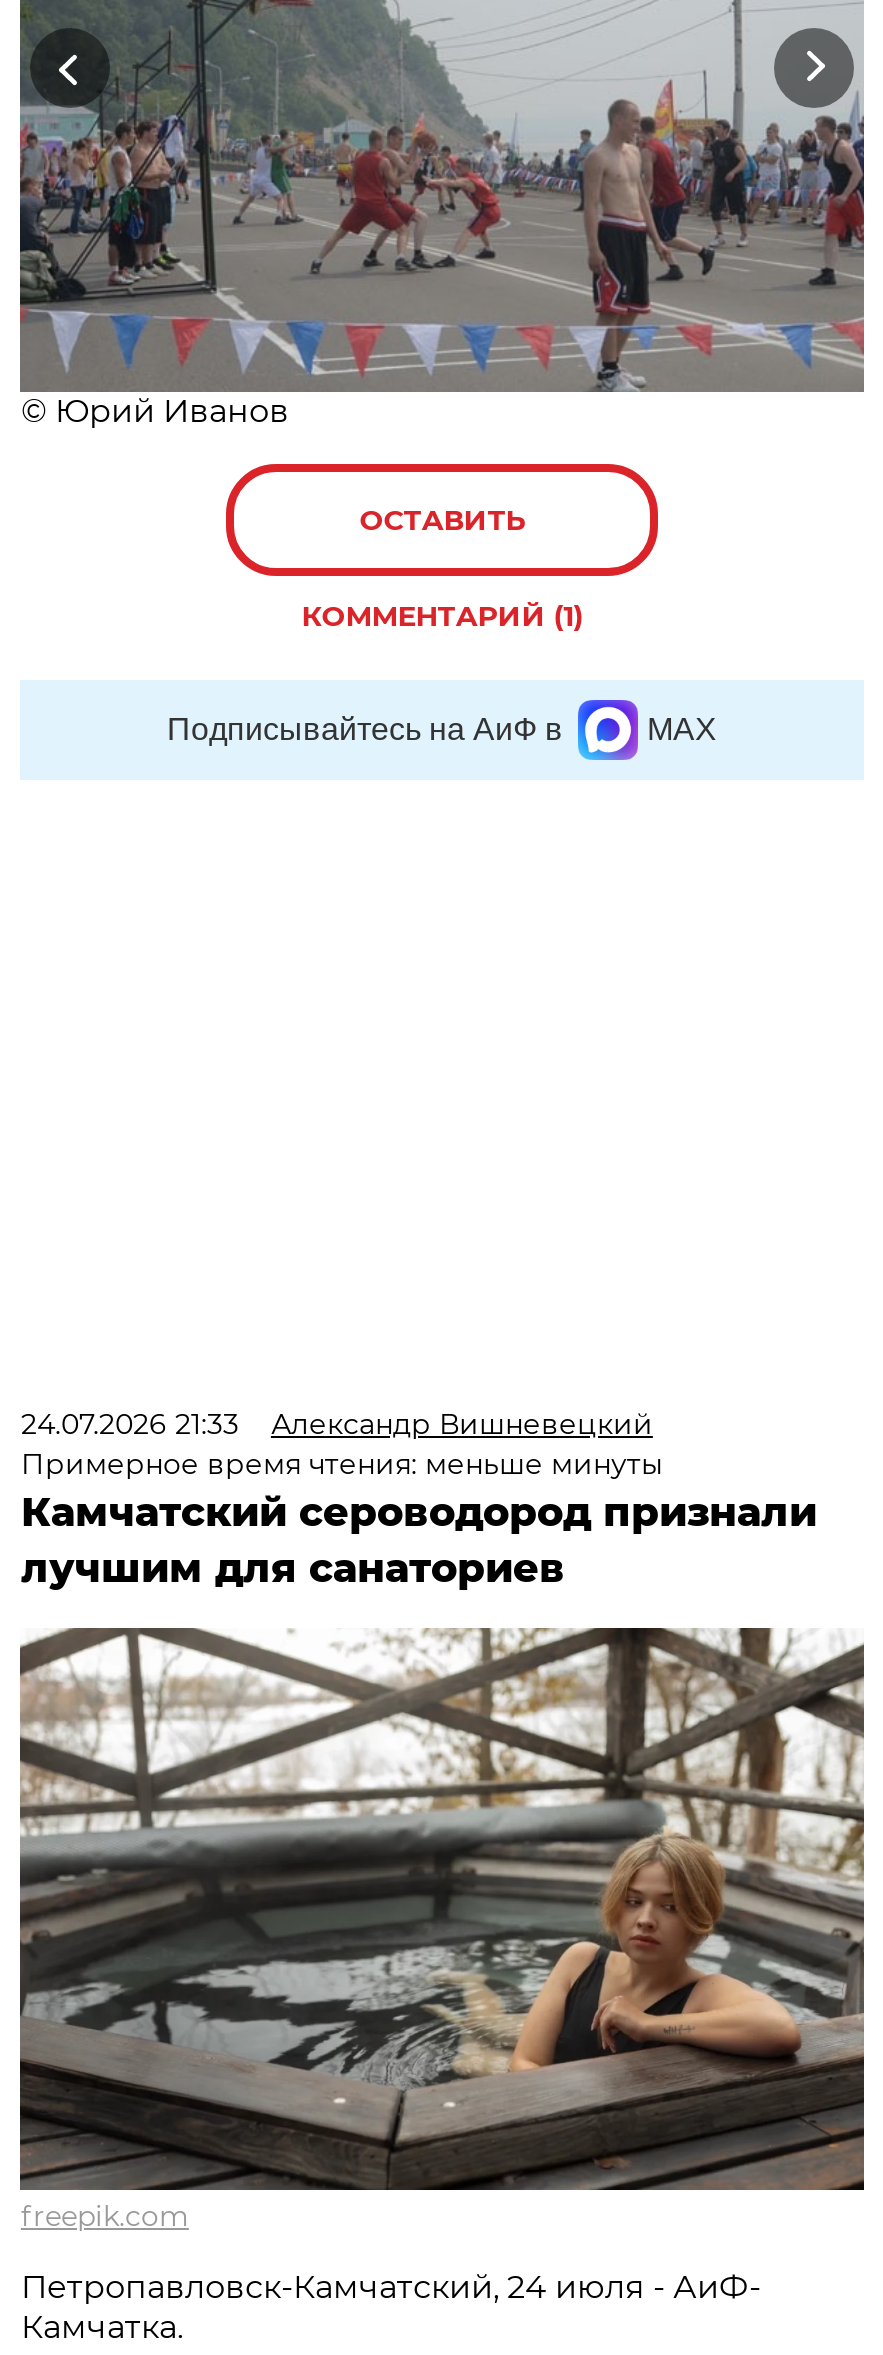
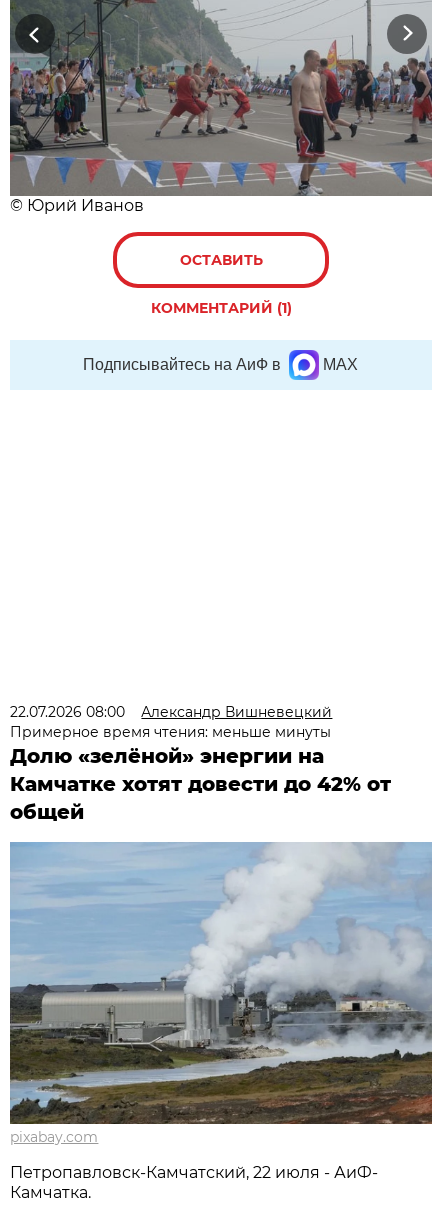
[21,1406,653,1442] 24.07.2026 21:33 Александр Вишневецкий -> [10,703,332,721] 22.07.2026 08:00 Александр Вишневецкий
[21,1488,817,1592] Камчатский сероводород признали | лучшим для санаториев -> [10,744,391,824] Долю «зелёной» энергии на | Камчатке хотят довести до 42% от | общей
[18,1628,866,2234] [image] | freepik.com -> [9,841,432,1146] [image] | pixabay.com
[21,2268,761,2306] Петропавловск-Камчатский, 24 июля - АиФ- -> [10,1163,378,1182] Петропавловск-Камчатский, 22 июля - АиФ-

